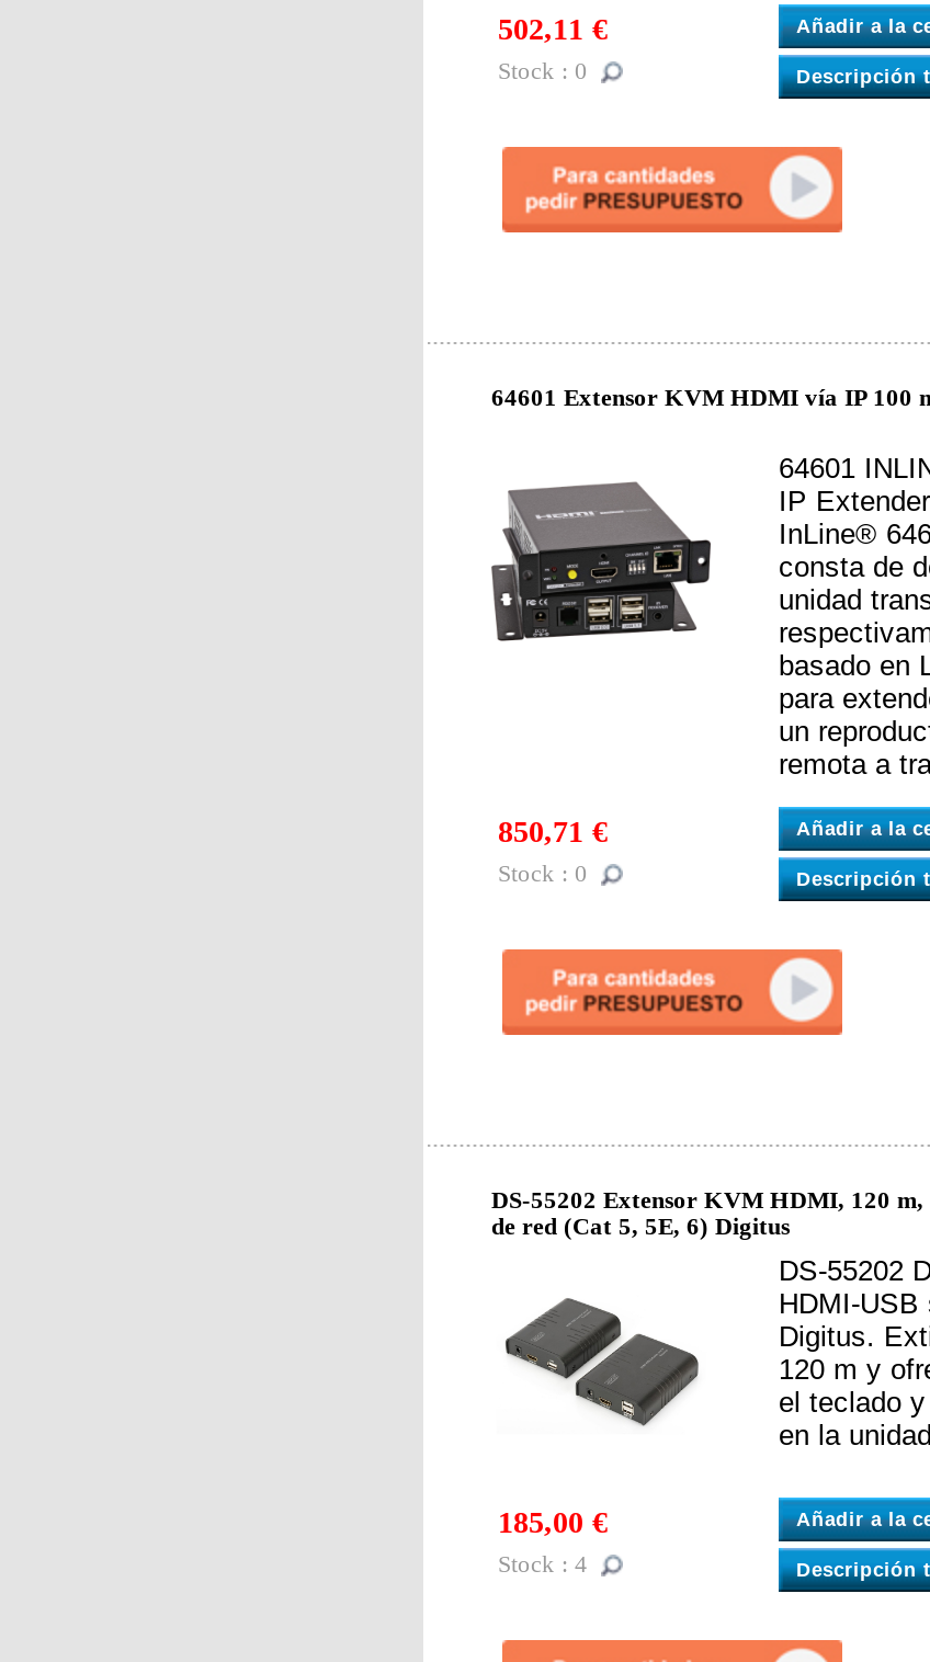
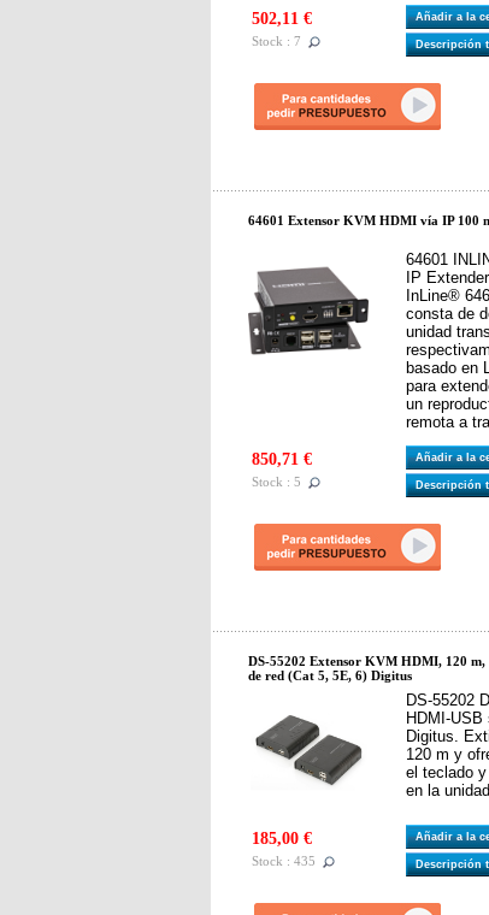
[498,57,588,83] Stock : 0 -> [252,34,301,48] Stock : 7
[498,860,588,886] Stock : 0 -> [252,474,301,489] Stock : 5
[498,1550,588,1576] Stock : 4 -> [252,854,316,868] Stock : 435

